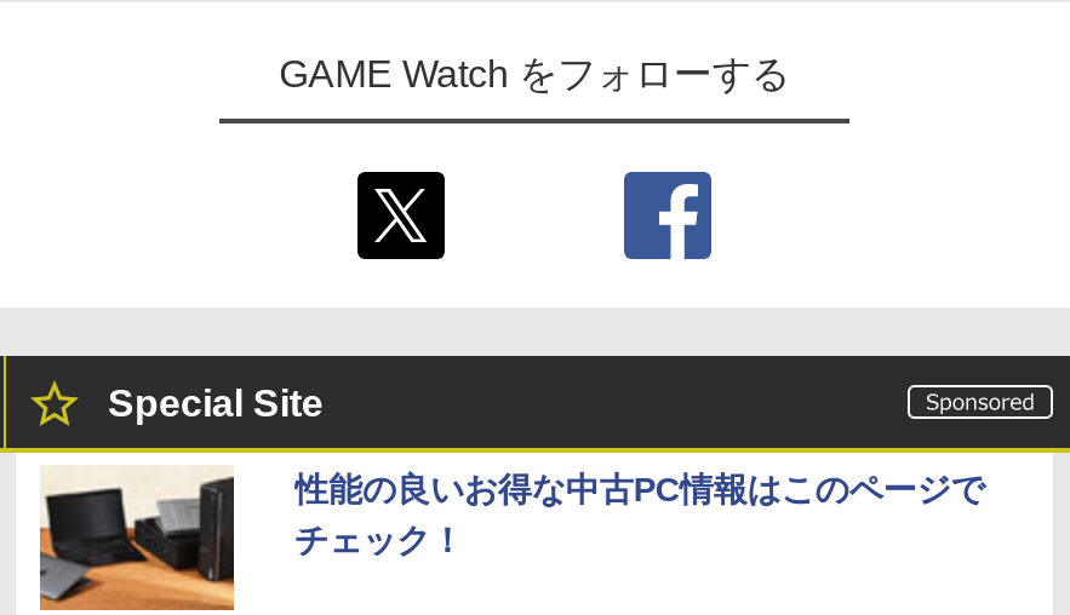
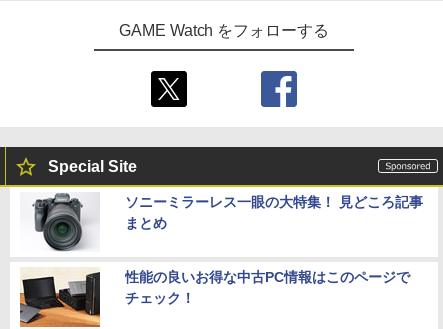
none -> [20,193,423,252] [image] | ソニーミラーレス一眼の大特集！ 見どころ記事 | まとめ

